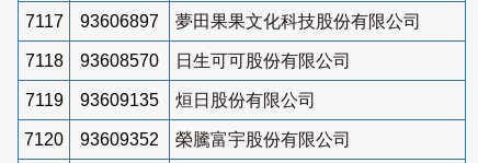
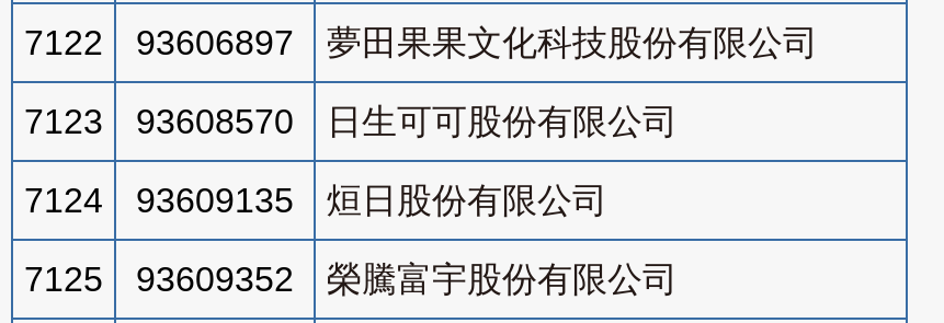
[25,12,421,31] 7117 93606897 夢田果果文化科技股份有限公司 -> [24,24,818,61] 7122 93606897 夢田果果文化科技股份有限公司
[25,51,351,70] 7118 93608570 日生可可股份有限公司 -> [24,103,678,140] 7123 93608570 日生可可股份有限公司
[25,91,316,109] 7119 93609135 烜日股份有限公司 -> [24,182,607,219] 7124 93609135 烜日股份有限公司
[24,130,351,149] 7120 93609352 榮騰富宇股份有限公司 -> [24,260,678,298] 7125 93609352 榮騰富宇股份有限公司

